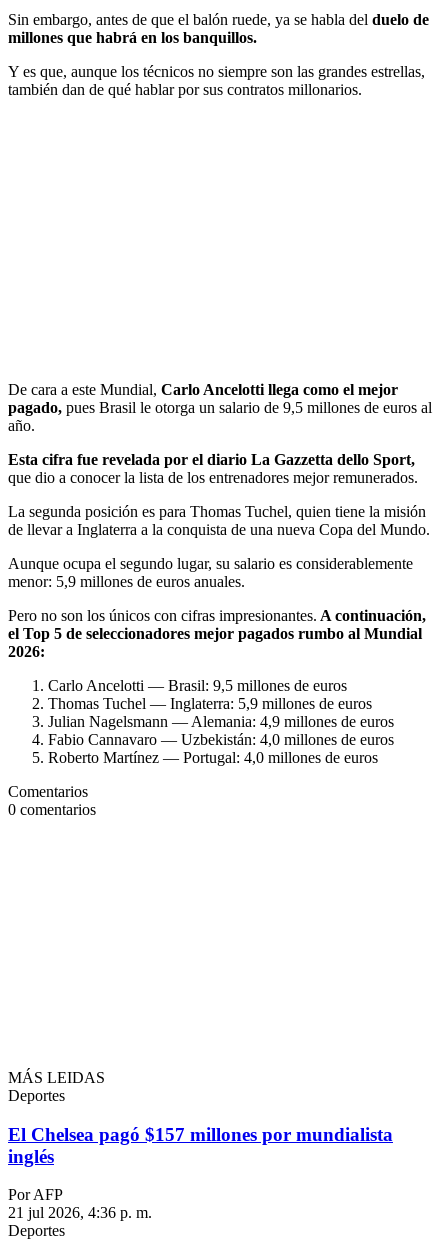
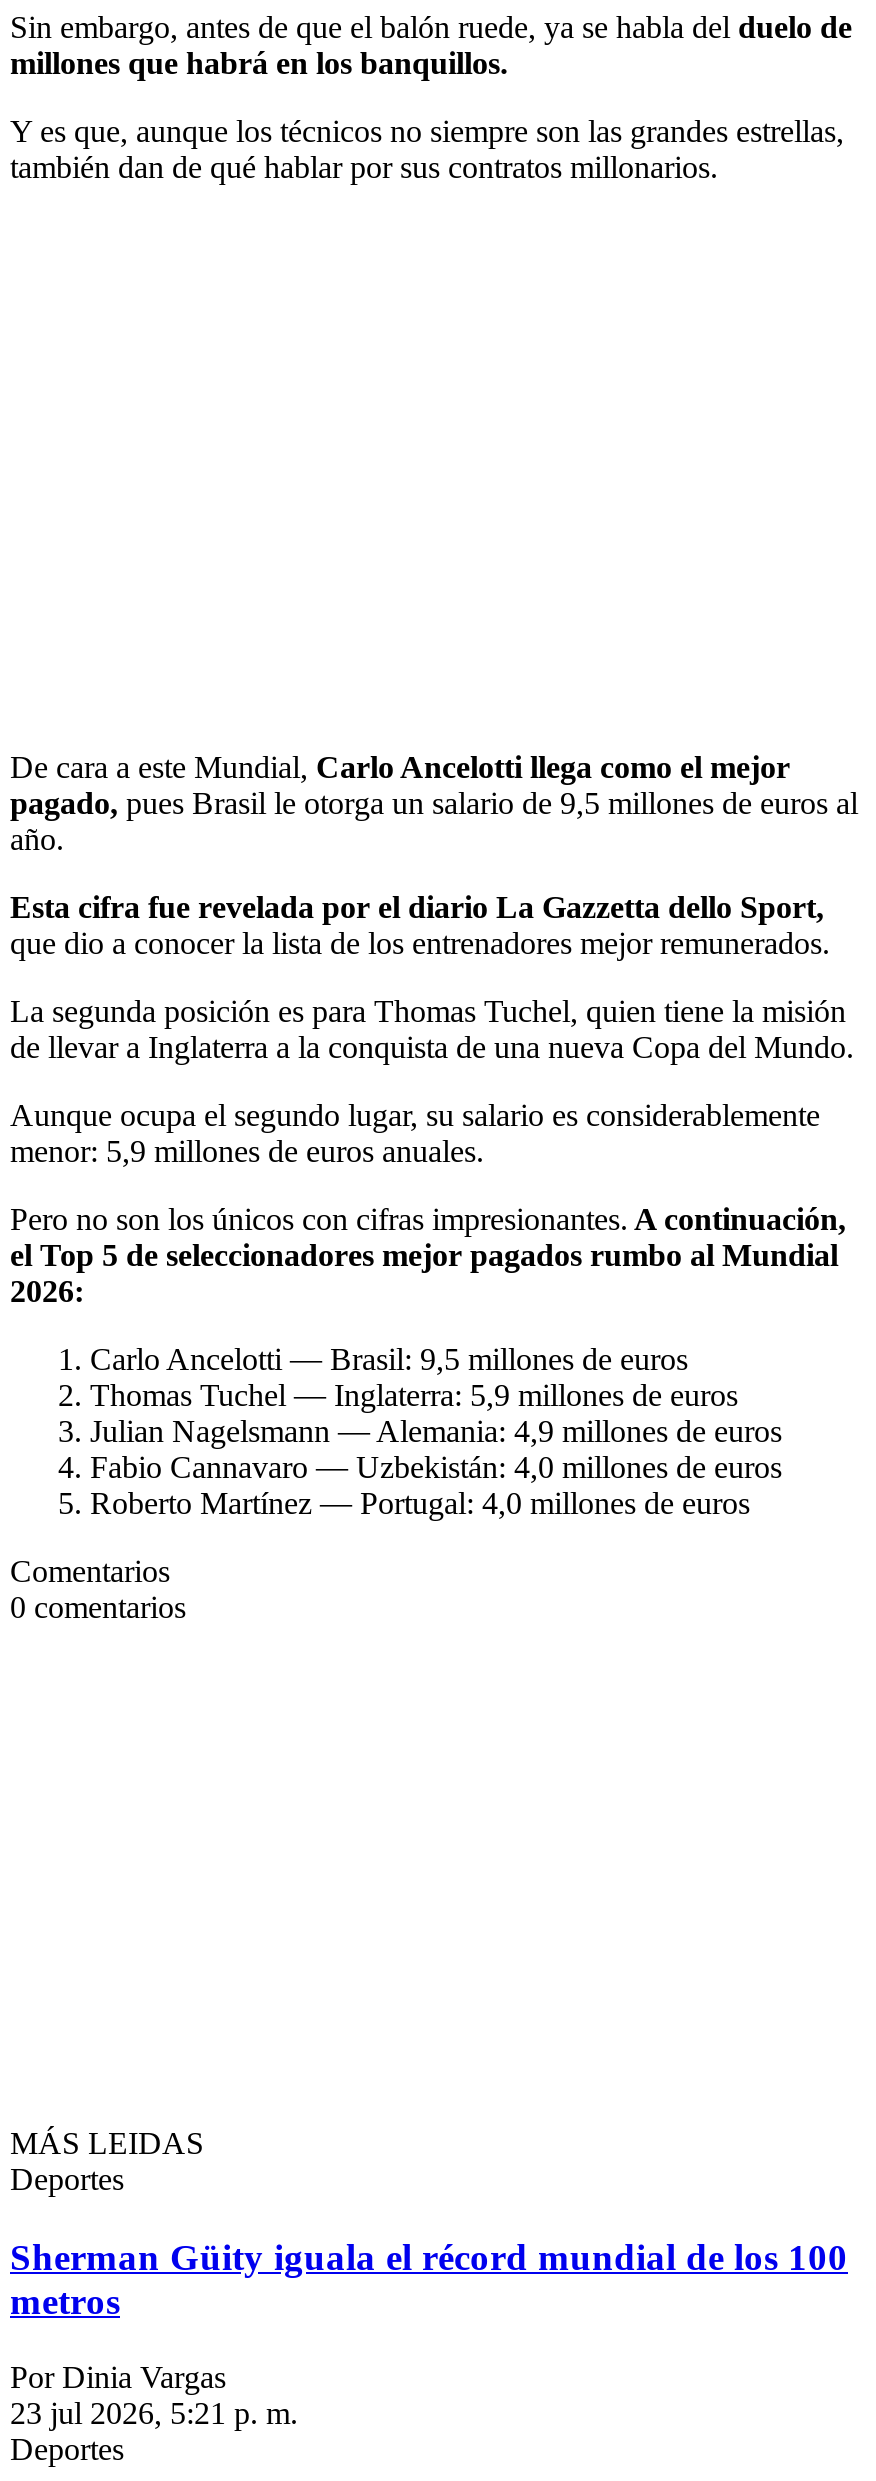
[8,1123,393,1166] El Chelsea pagó $157 millones por mundialista | inglés -> [10,2235,848,2321] Sherman Güity iguala el récord mundial de los 100 | metros
[8,1186,152,1221] Por AFP | 21 jul 2026, 4:36 p. m. -> [10,2360,298,2430] Por Dinia Vargas | 23 jul 2026, 5:21 p. m.

